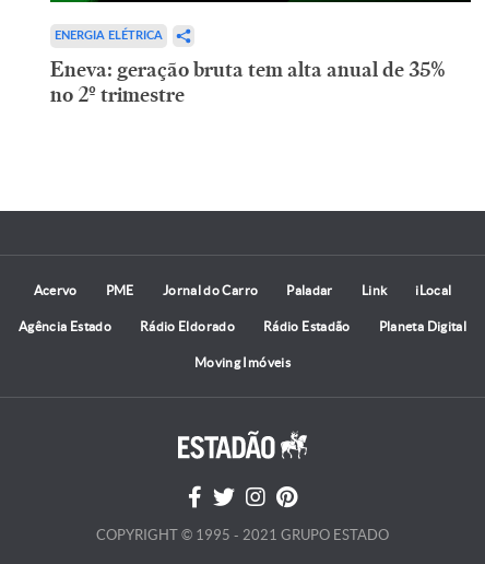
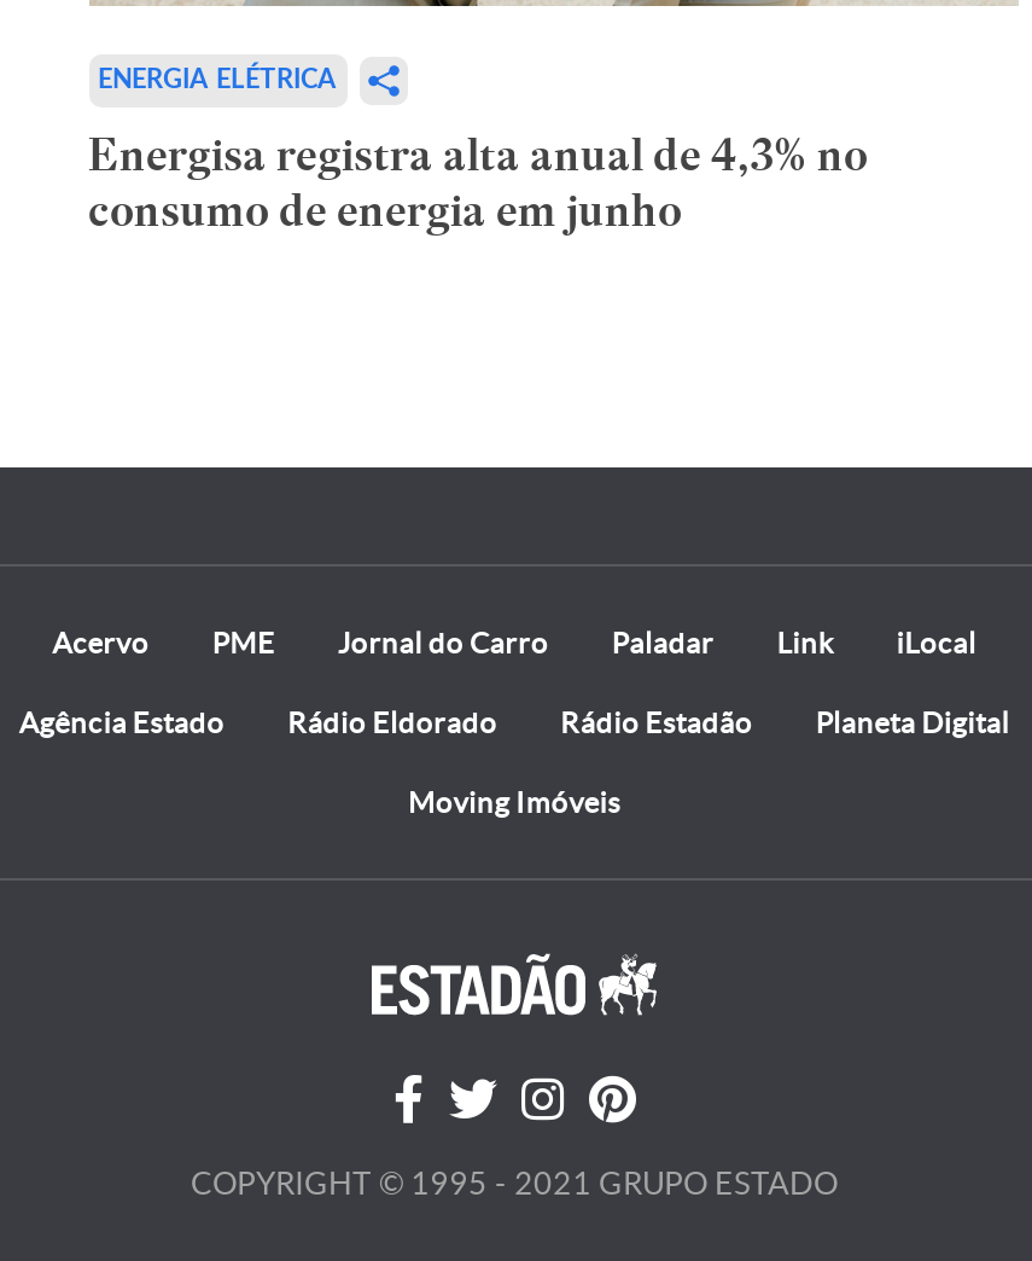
[50,57,445,108] Eneva: geração bruta tem alta anual de 35% | no 2º trimestre -> [88,127,868,238] Energisa registra alta anual de 4,3% no | consumo de energia em junho

